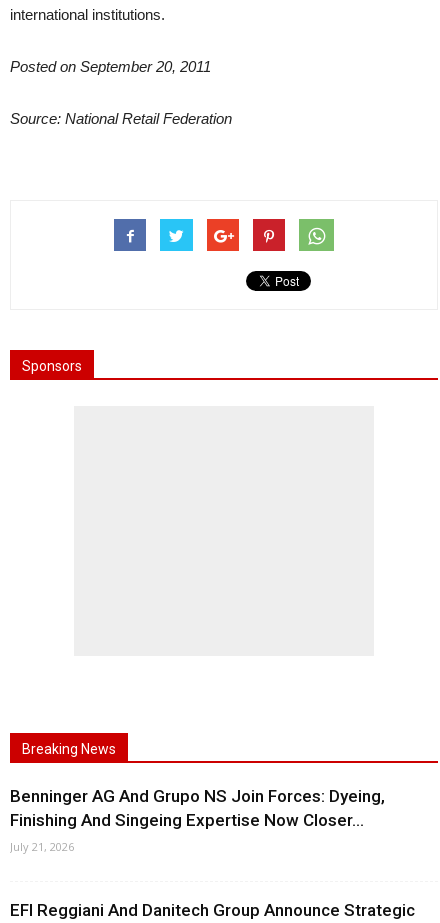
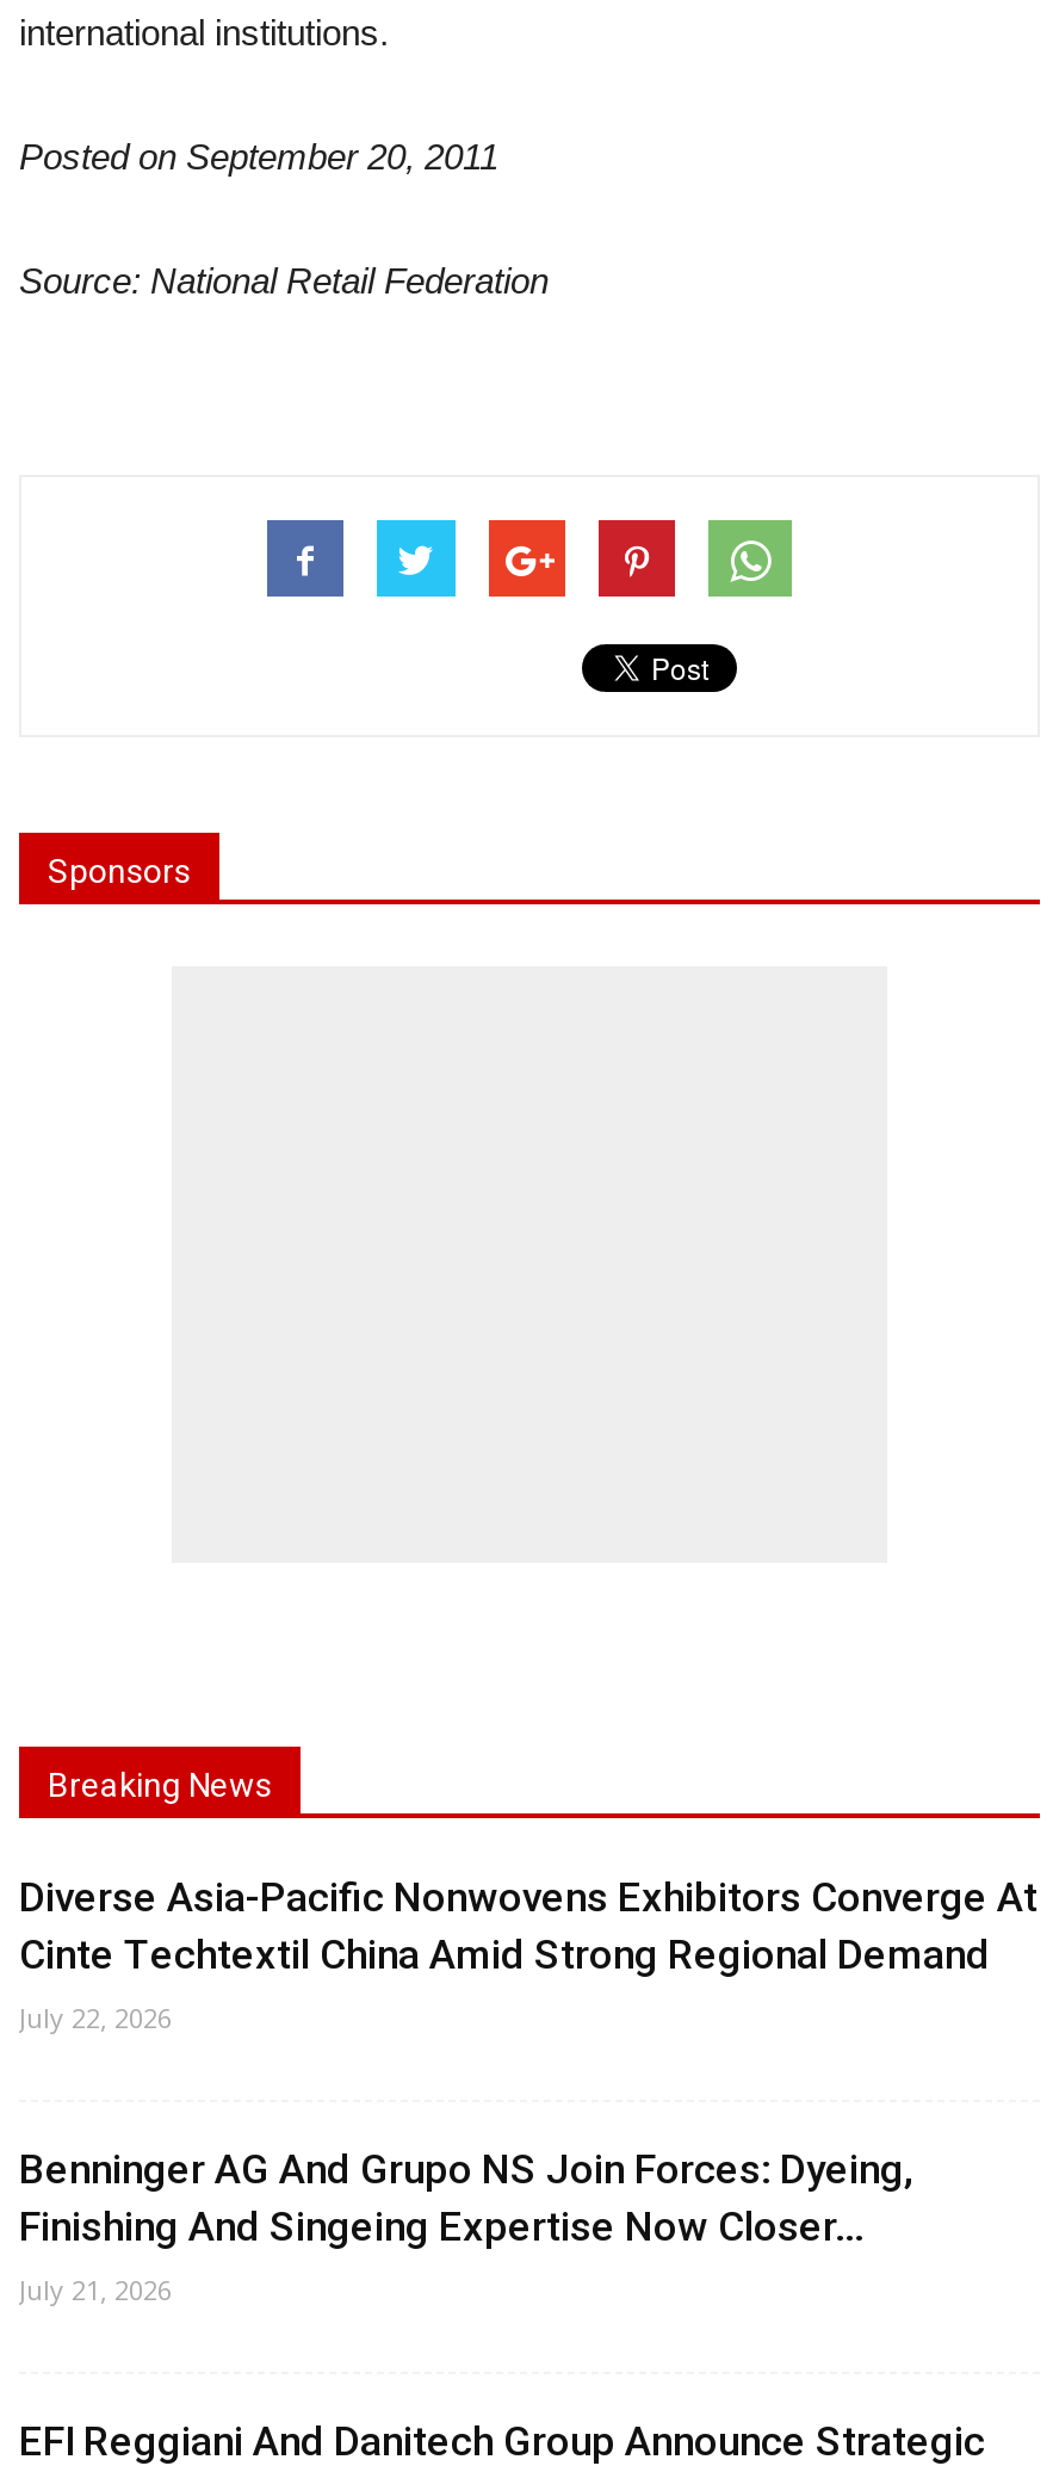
none -> [19,1873,1037,2035] Diverse Asia-Pacific Nonwovens Exhibitors Converge At | Cinte Techtextil China Amid Strong Regional Demand | July 22, 2026

